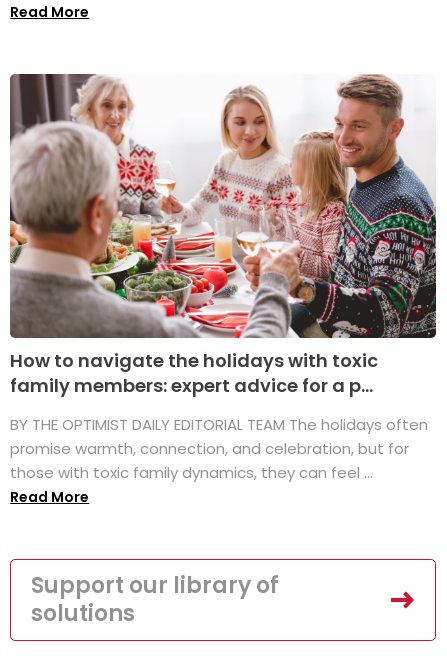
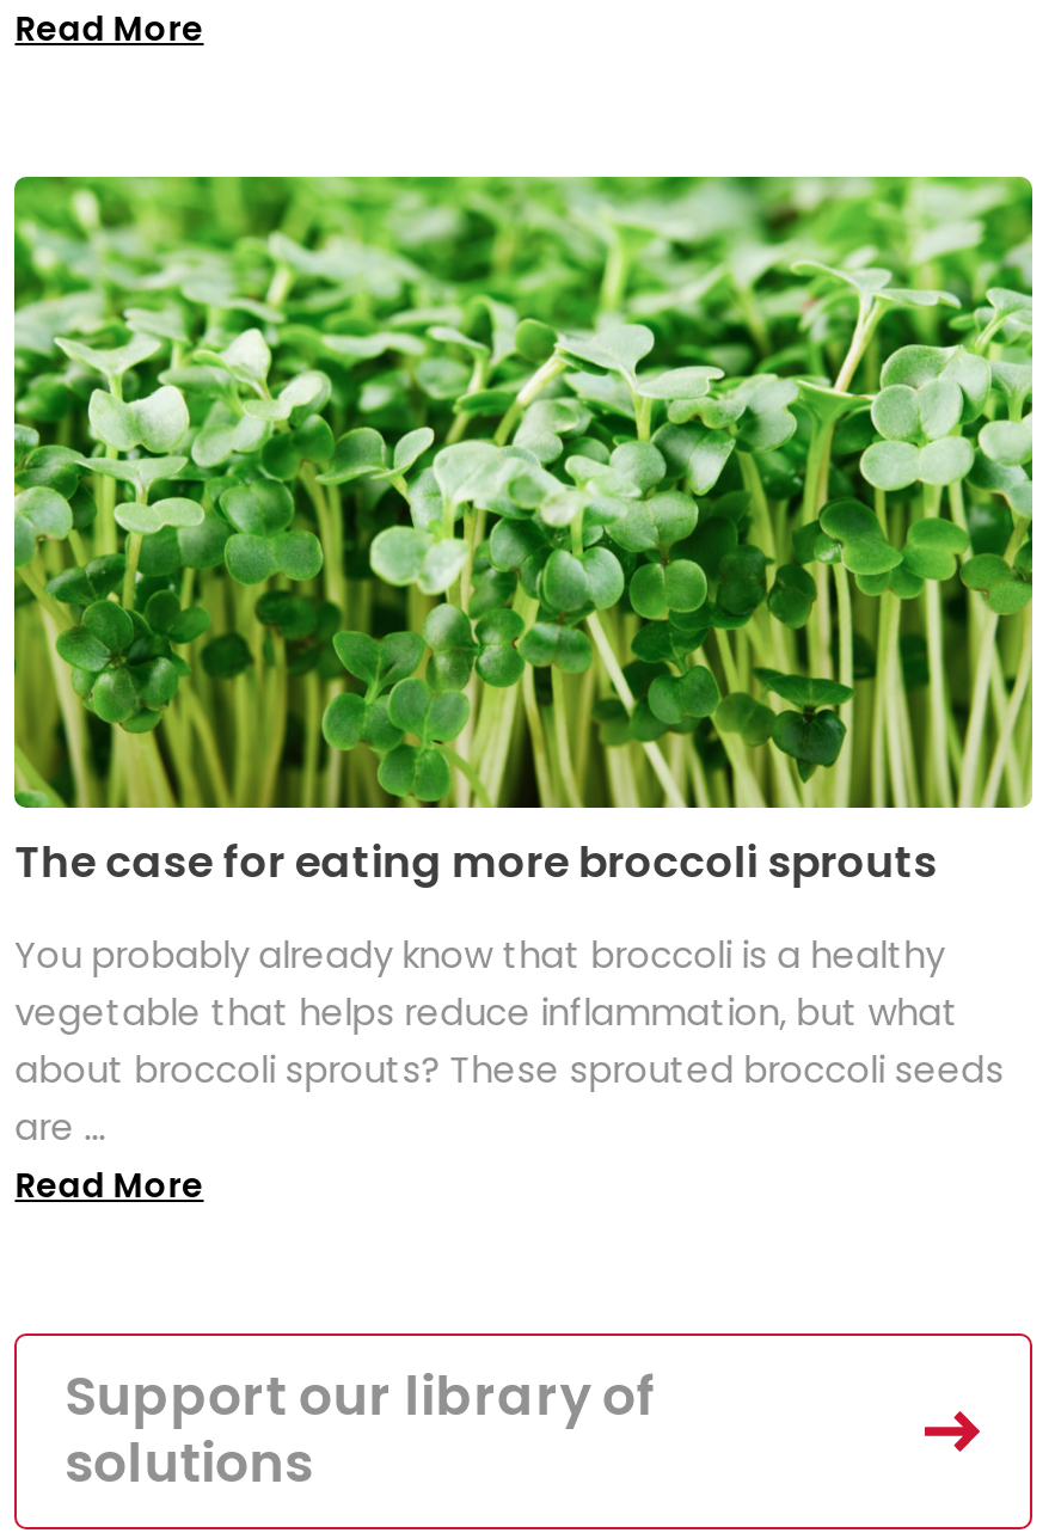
[9,73,437,398] [image] | How to navigate the holidays with toxic | family members: expert advice for a p... -> [12,174,1035,892] [image] | The case for eating more broccoli sprouts
[10,414,428,483] BY THE OPTIMIST DAILY EDITORIAL TEAM The holidays often | promise warmth, connection, and celebration, but for | those with toxic family dynamics, they can feel ... -> [15,930,1004,1152] You probably already know that broccoli is a healthy | vegetable that helps reduce inflammation, but what | about broccoli sprouts? These sprouted broccoli seeds | are ...

